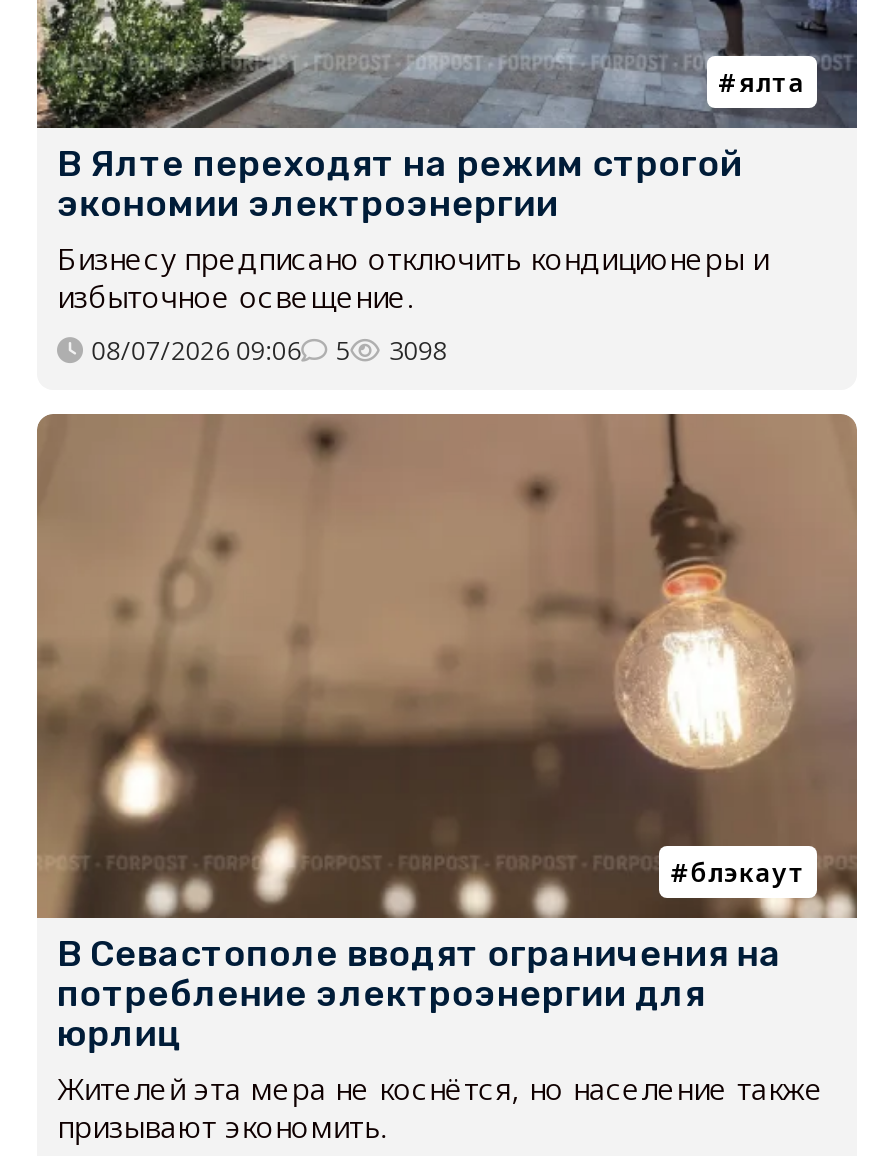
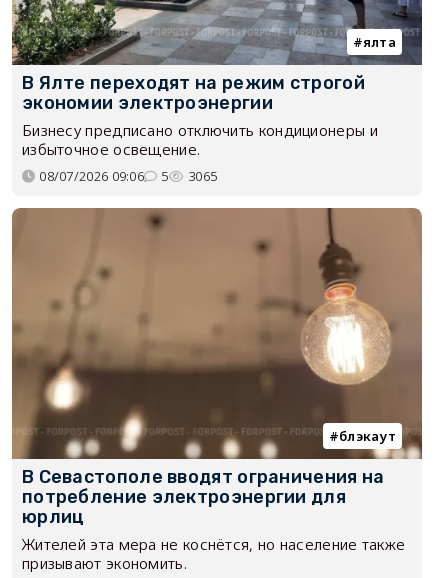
[92,333,447,369] 08/07/2026 09:06 5 3098 -> [39,166,217,184] 08/07/2026 09:06 5 3065

